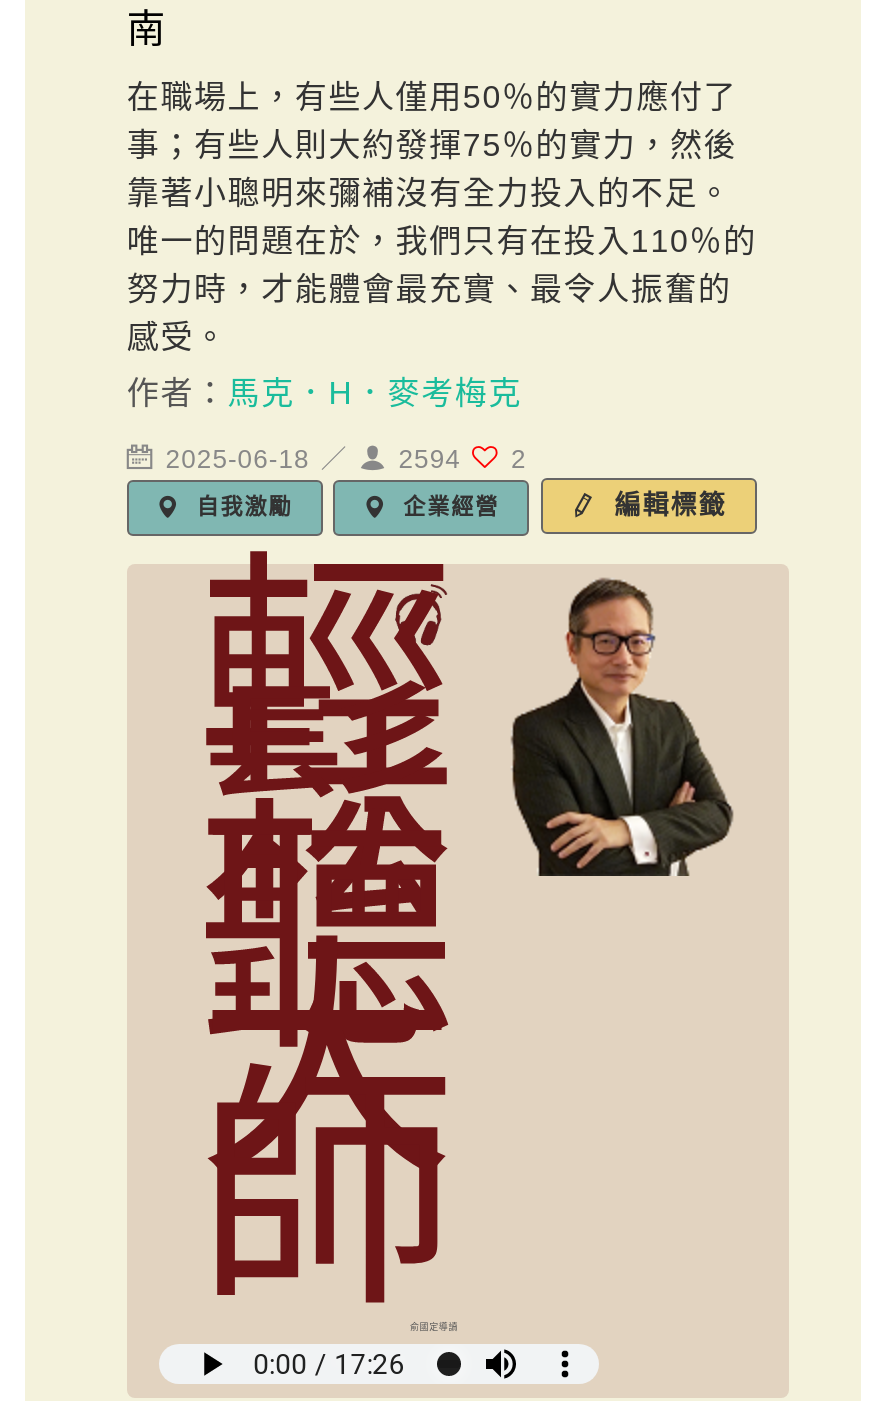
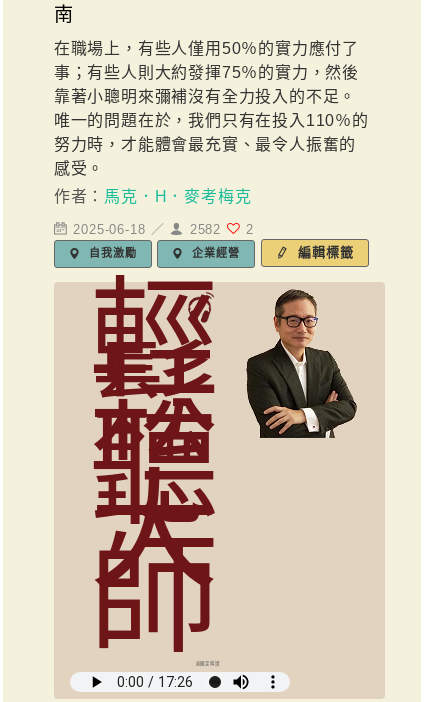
[154,445,527,475] 2025-06-18 ／ 2594 2 -> [68,222,254,237] 2025-06-18 ／ 2582 2

